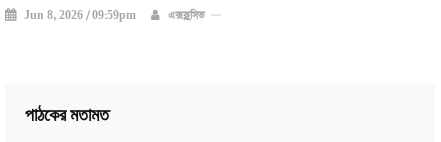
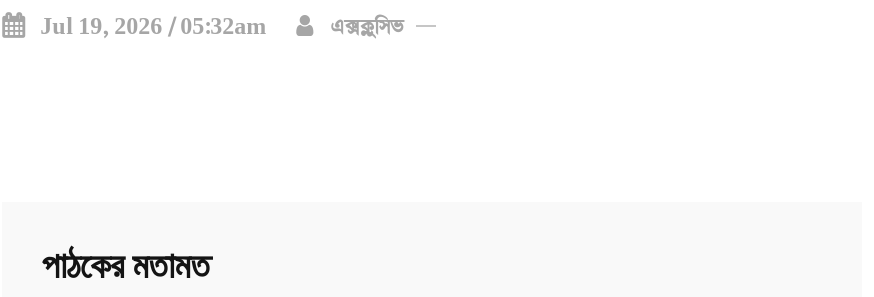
[24,9,136,23] Jun 8, 2026 / 09:59pm -> [40,14,266,42] Jul 19, 2026 / 05:32am

